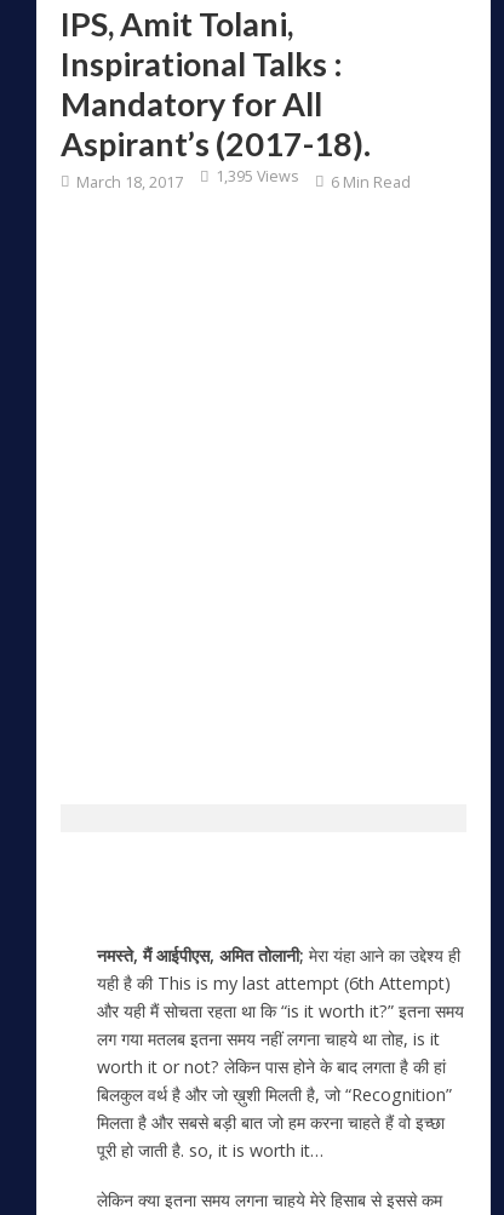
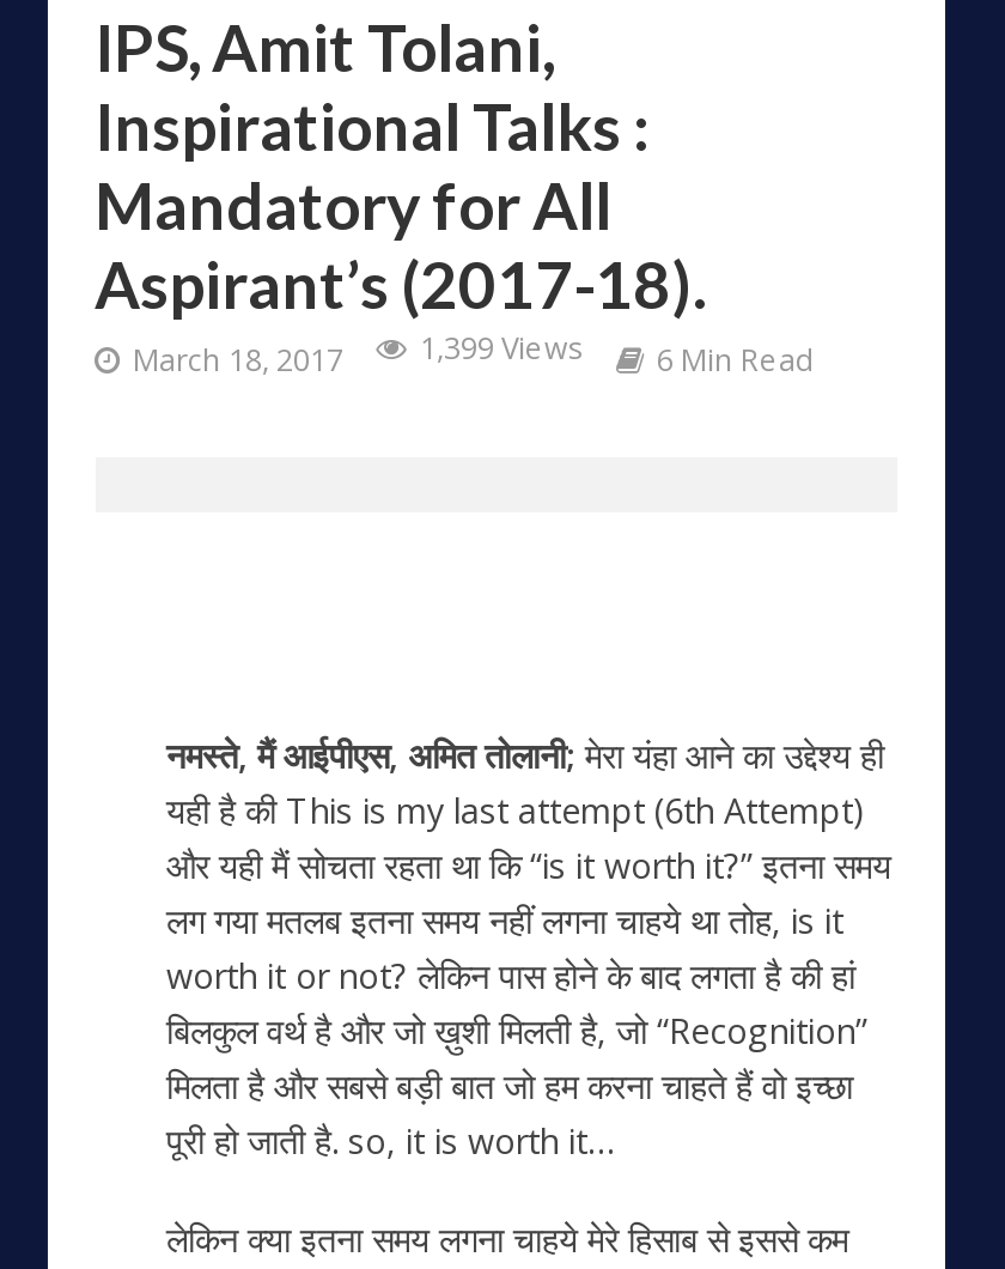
[76,166,410,193] March 18, 2017 1,395 Views 6 Min Read -> [133,328,815,381] March 18, 2017 1,399 Views 6 Min Read

